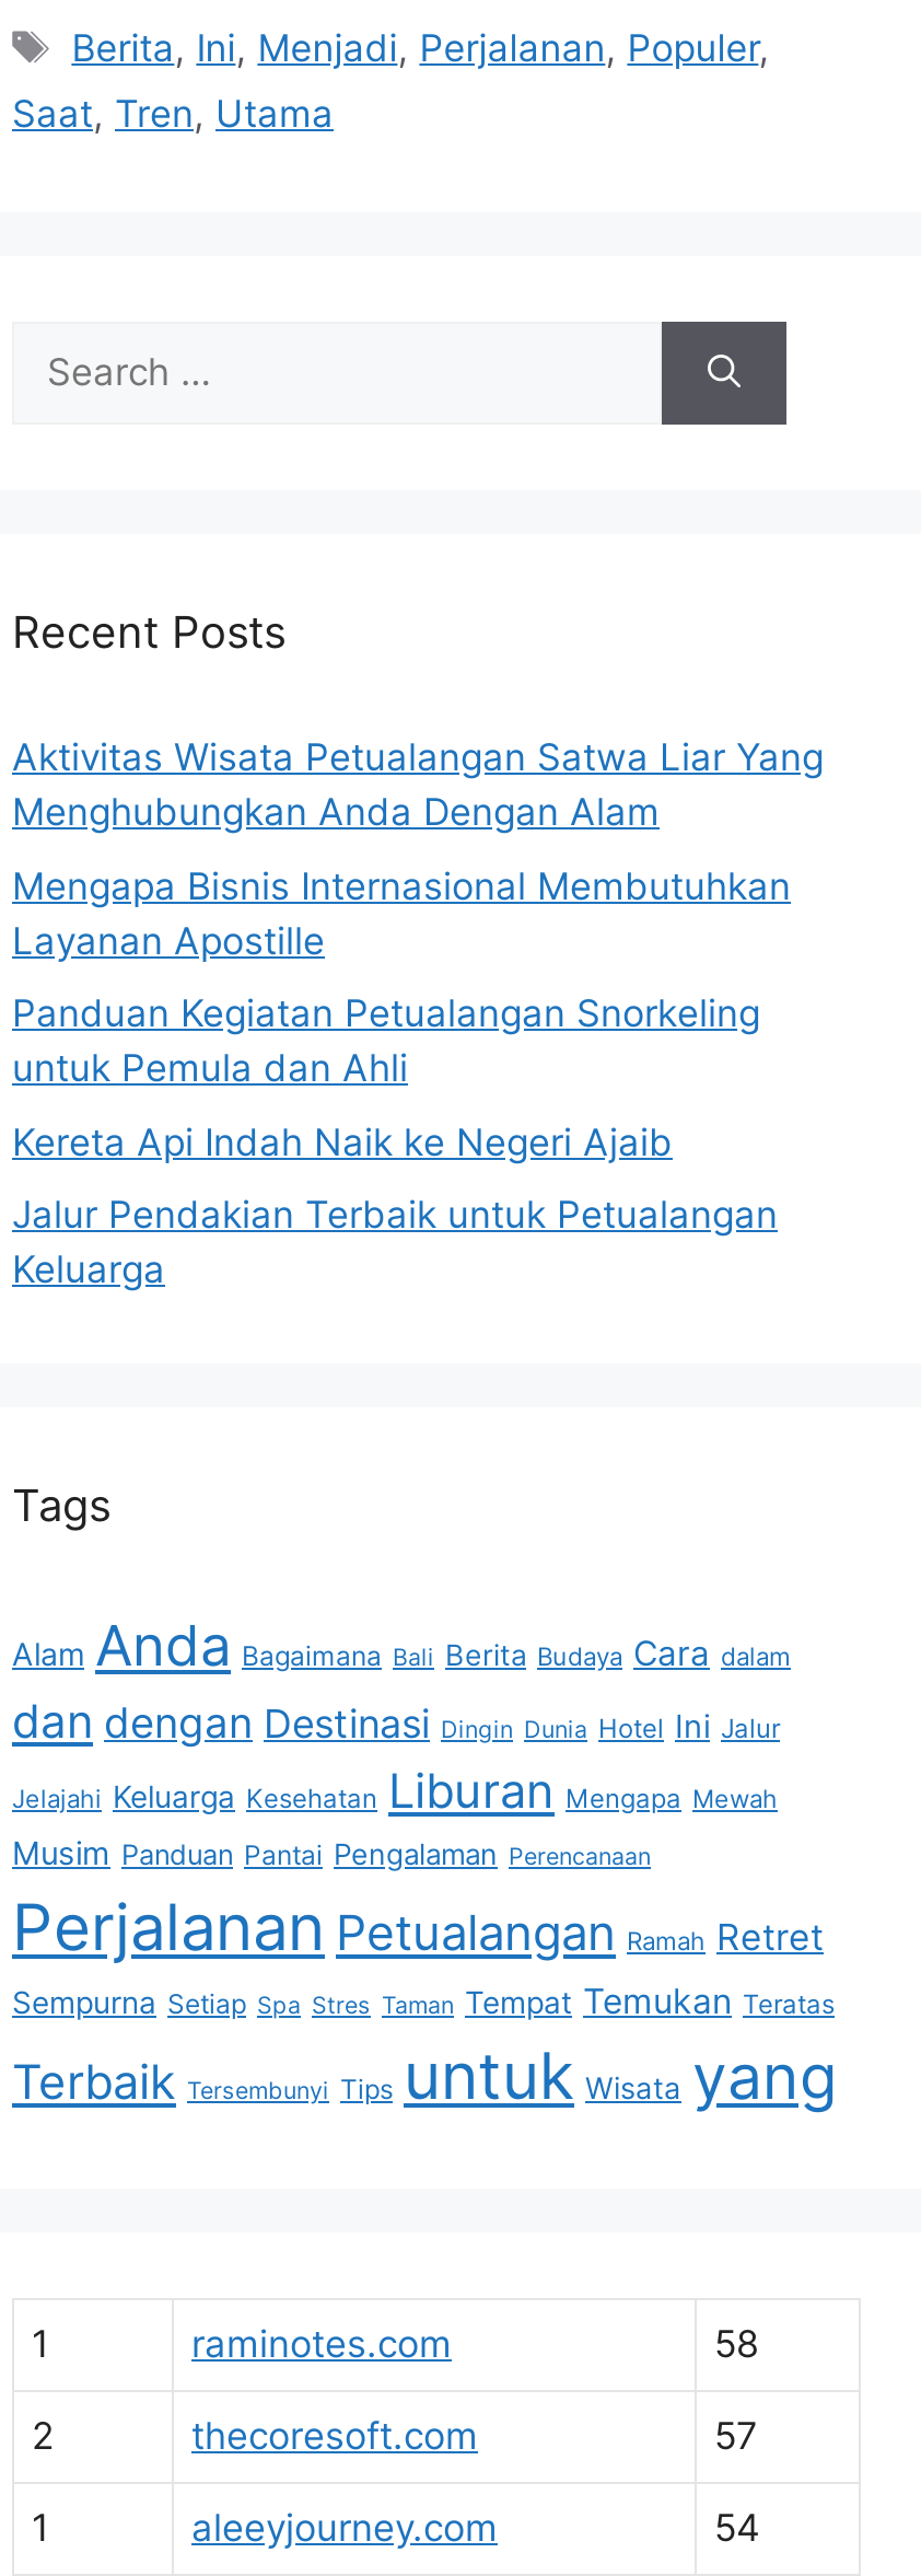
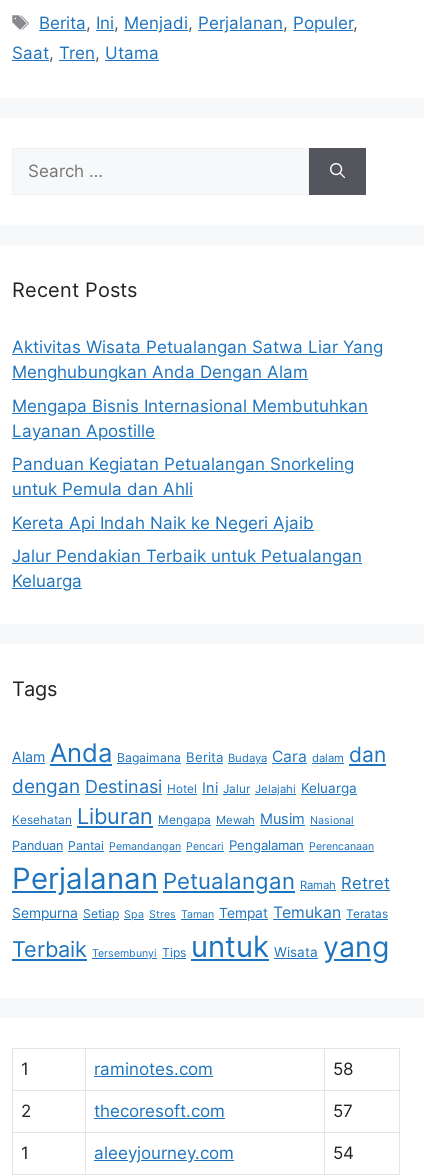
[12,1611,791,1874] Alam Anda Bagaimana Bali Berita Budaya Cara dalam | dan dengan Destinasi Dingin Dunia Hotel Ini Jalur | Jelajahi Keluarga Kesehatan Liburan Mengapa Mewah | Musim Panduan Pantai Pengalaman Perencanaan -> [12,737,386,853] Alam Anda Bagaimana Berita Budaya Cara dalam dan | dengan Destinasi Hotel Ini Jalur Jelajahi Keluarga | Kesehatan Liburan Mengapa Mewah Musim Nasional | Panduan Pantai Pemandangan Pencari Pengalaman Perencanaan

